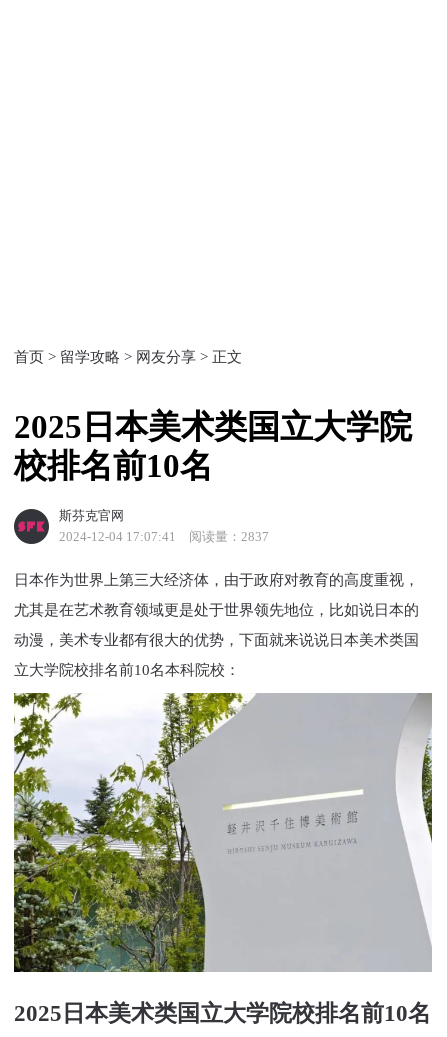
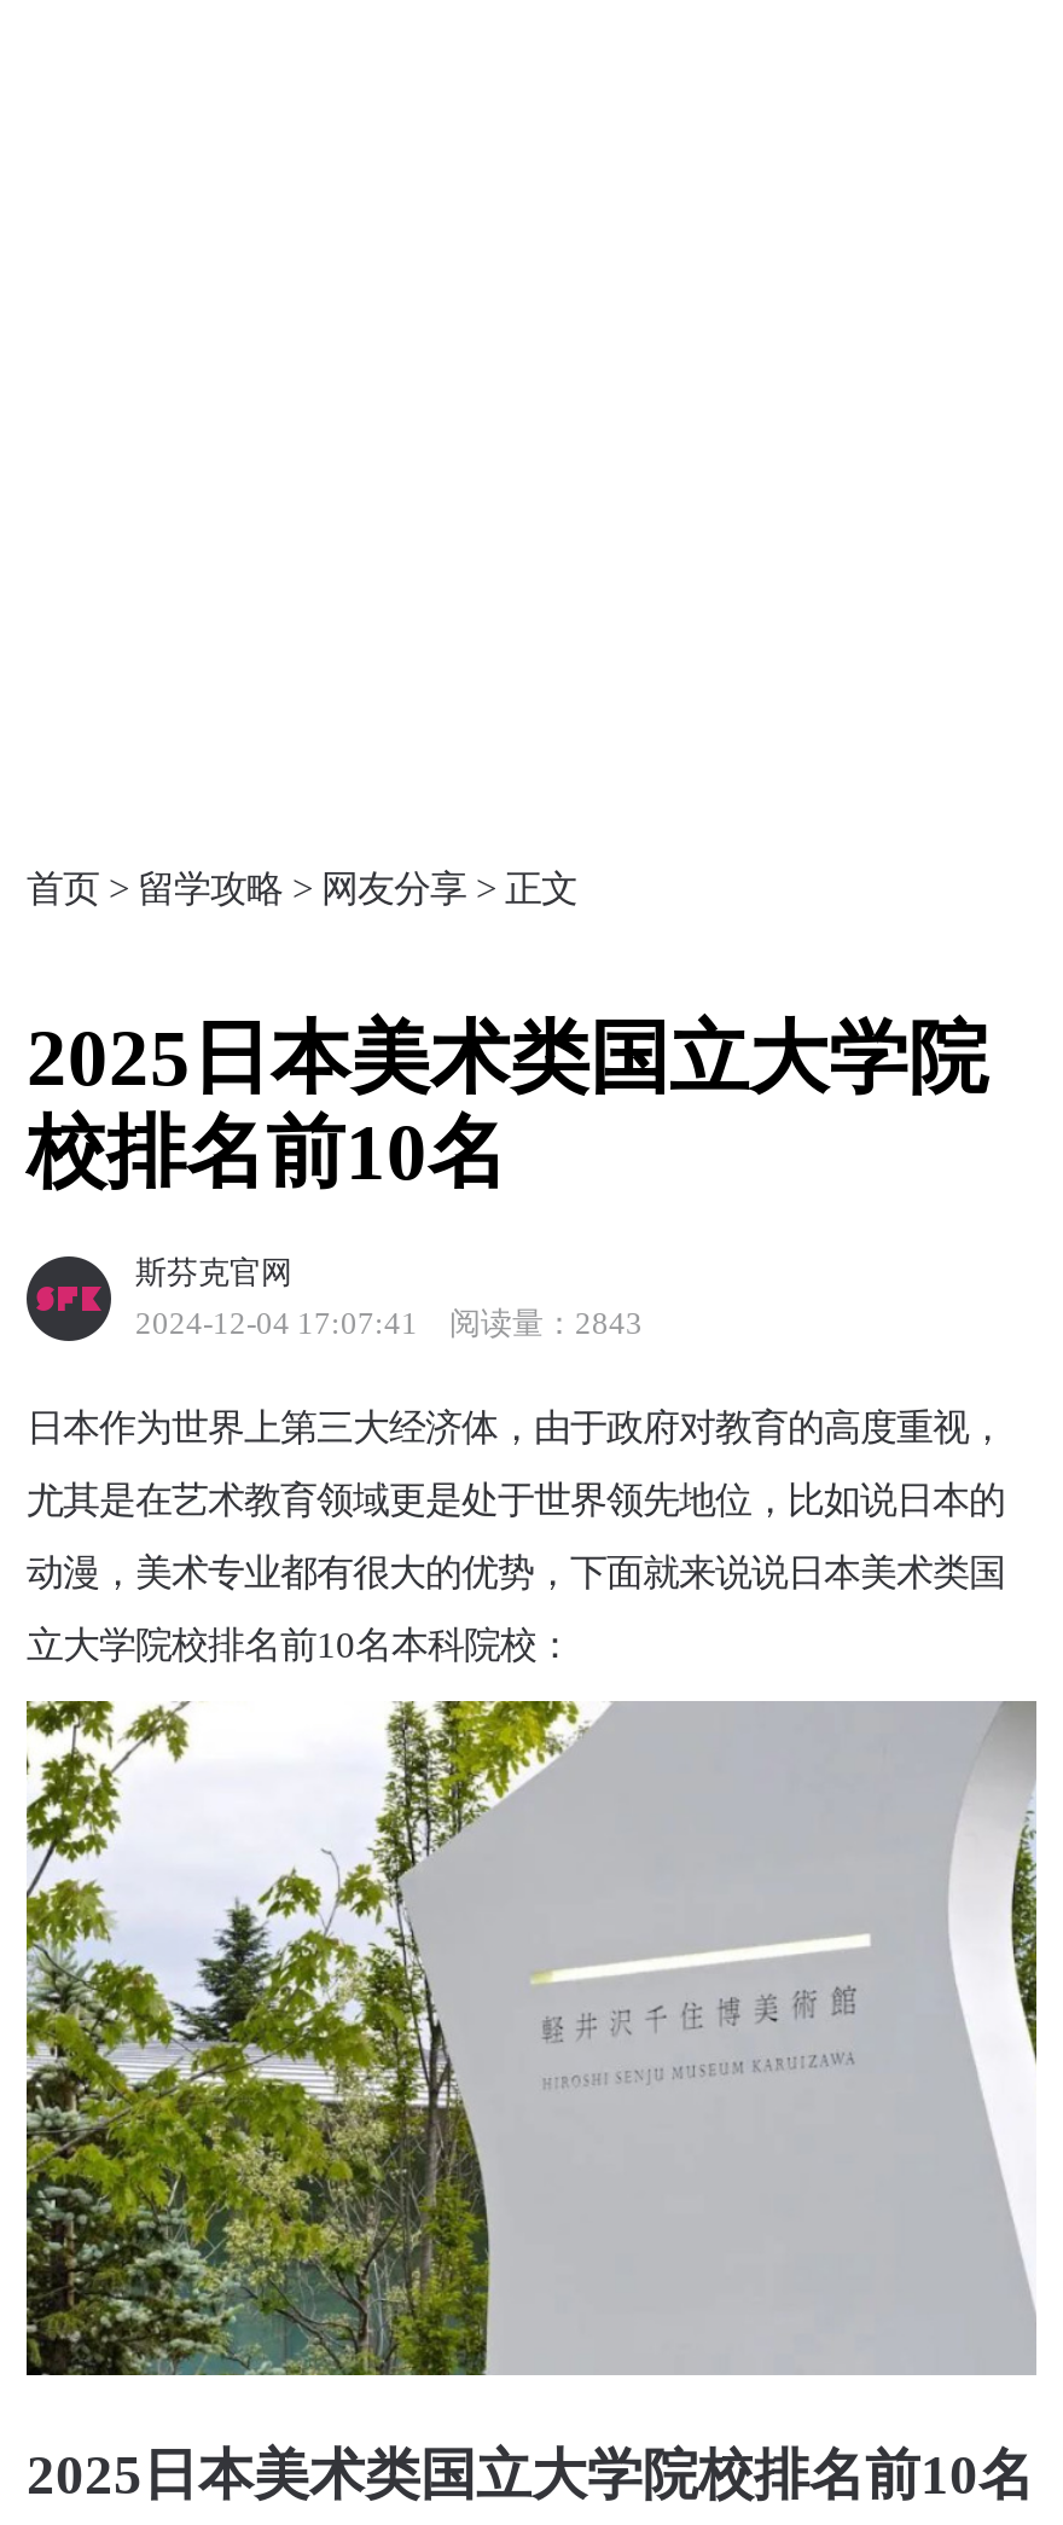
[59,529,269,544] 2024-12-04 17:07:41 阅读量：2837 -> [135,1305,643,1341] 2024-12-04 17:07:41 阅读量：2843

